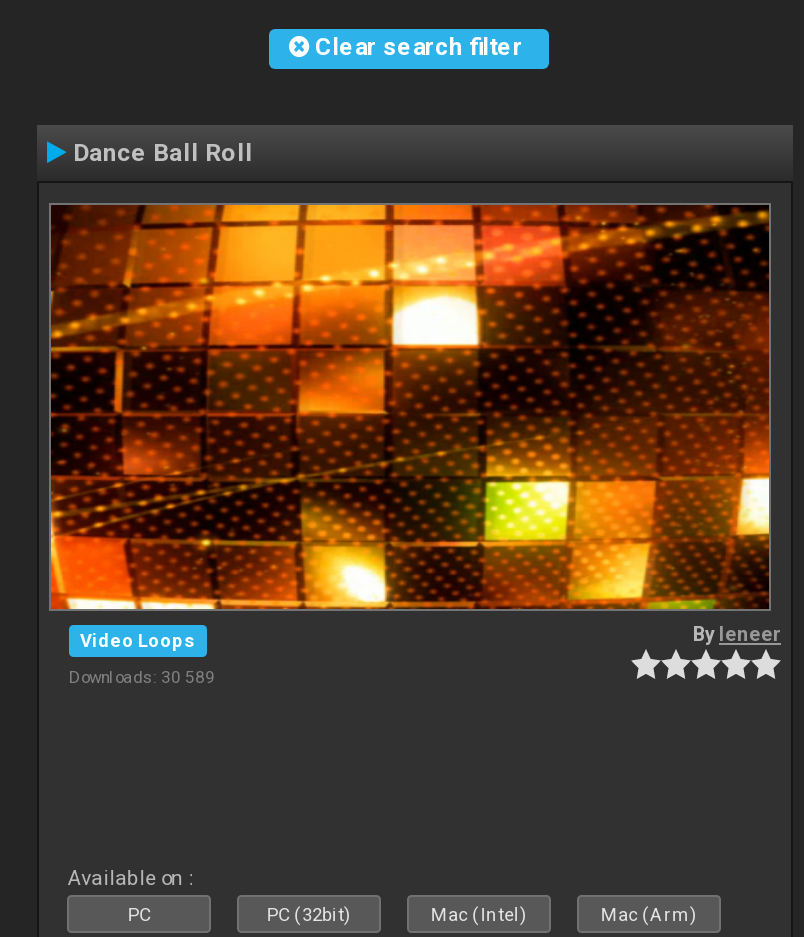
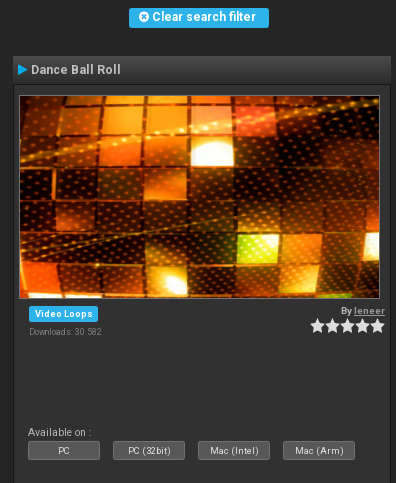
[69,666,215,686] Downloads: 30 589 -> [29,327,102,337] Downloads: 30 582

